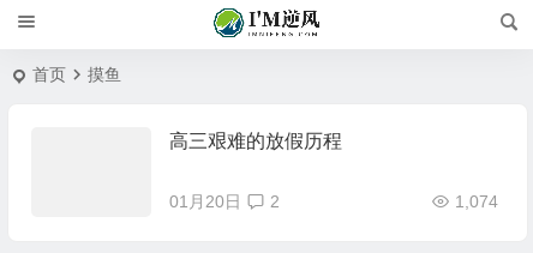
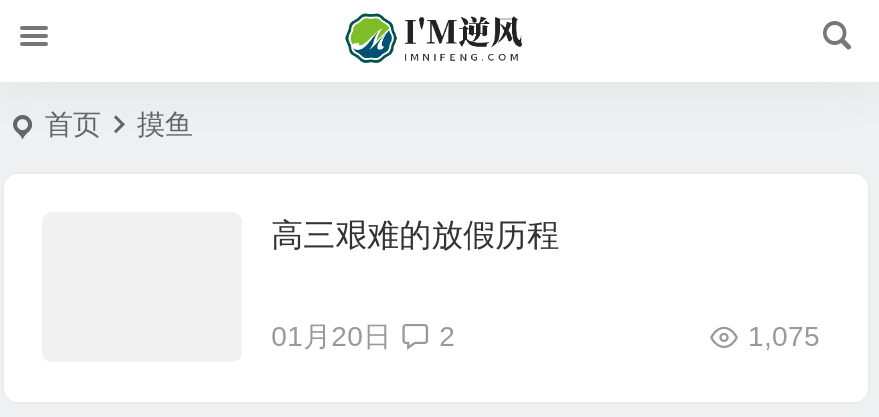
[455,192,498,211] 1,074 -> [748,320,820,352] 1,075

